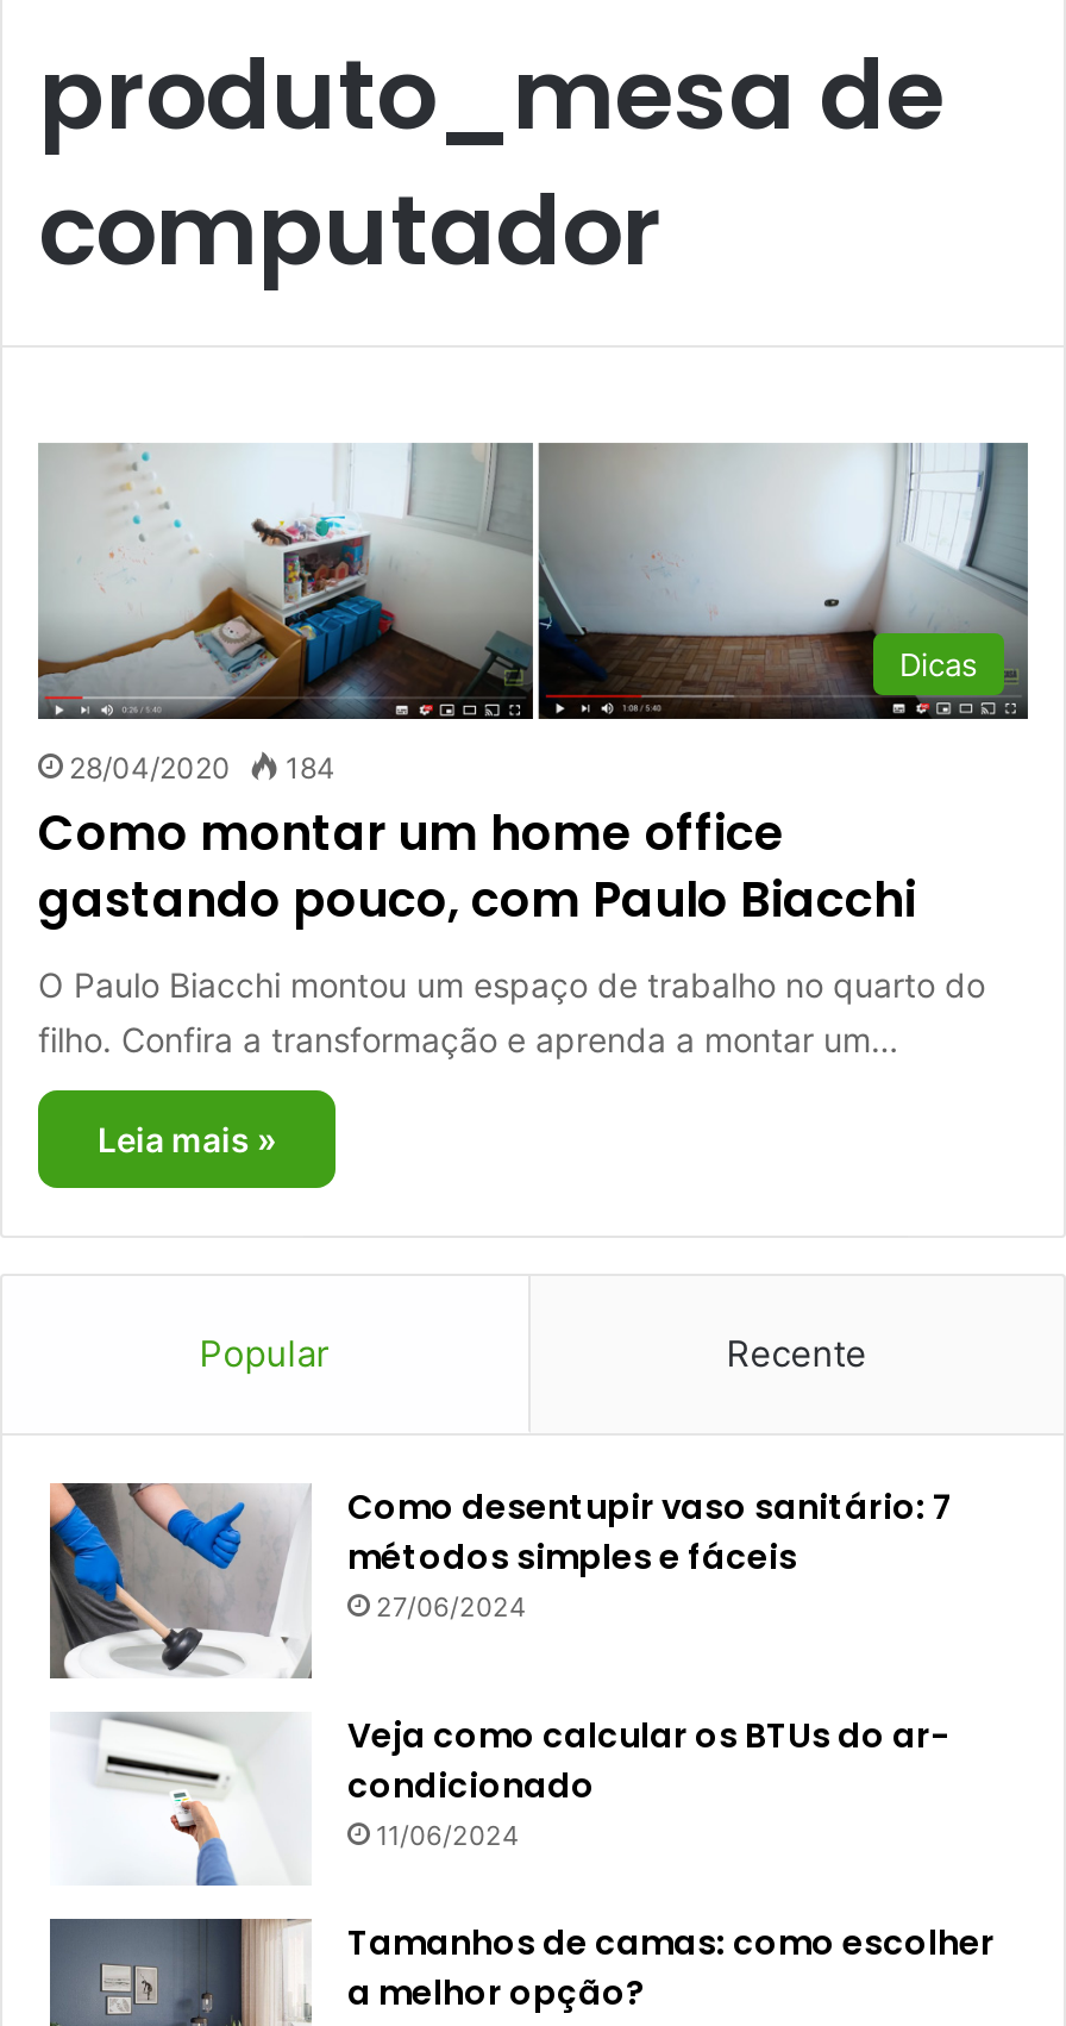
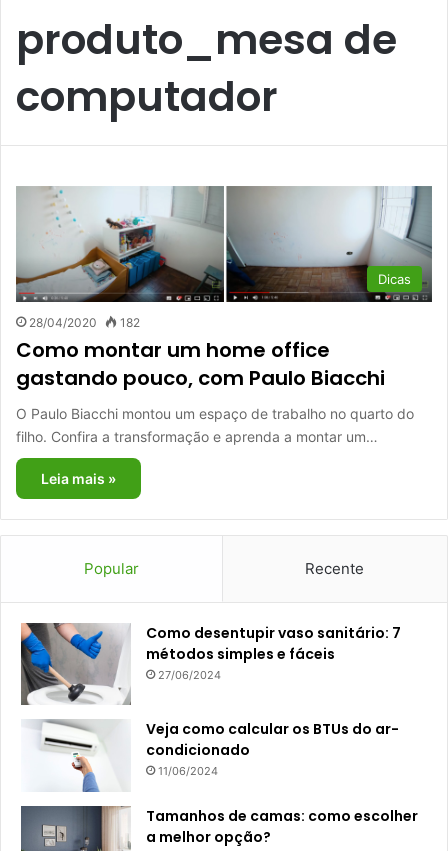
[69,749,336,784] 28/04/2020 184 -> [29,314,140,329] 28/04/2020 182

